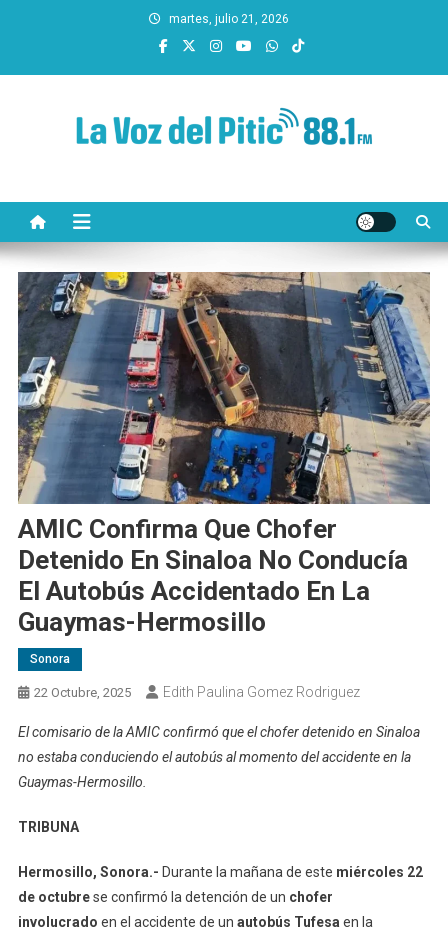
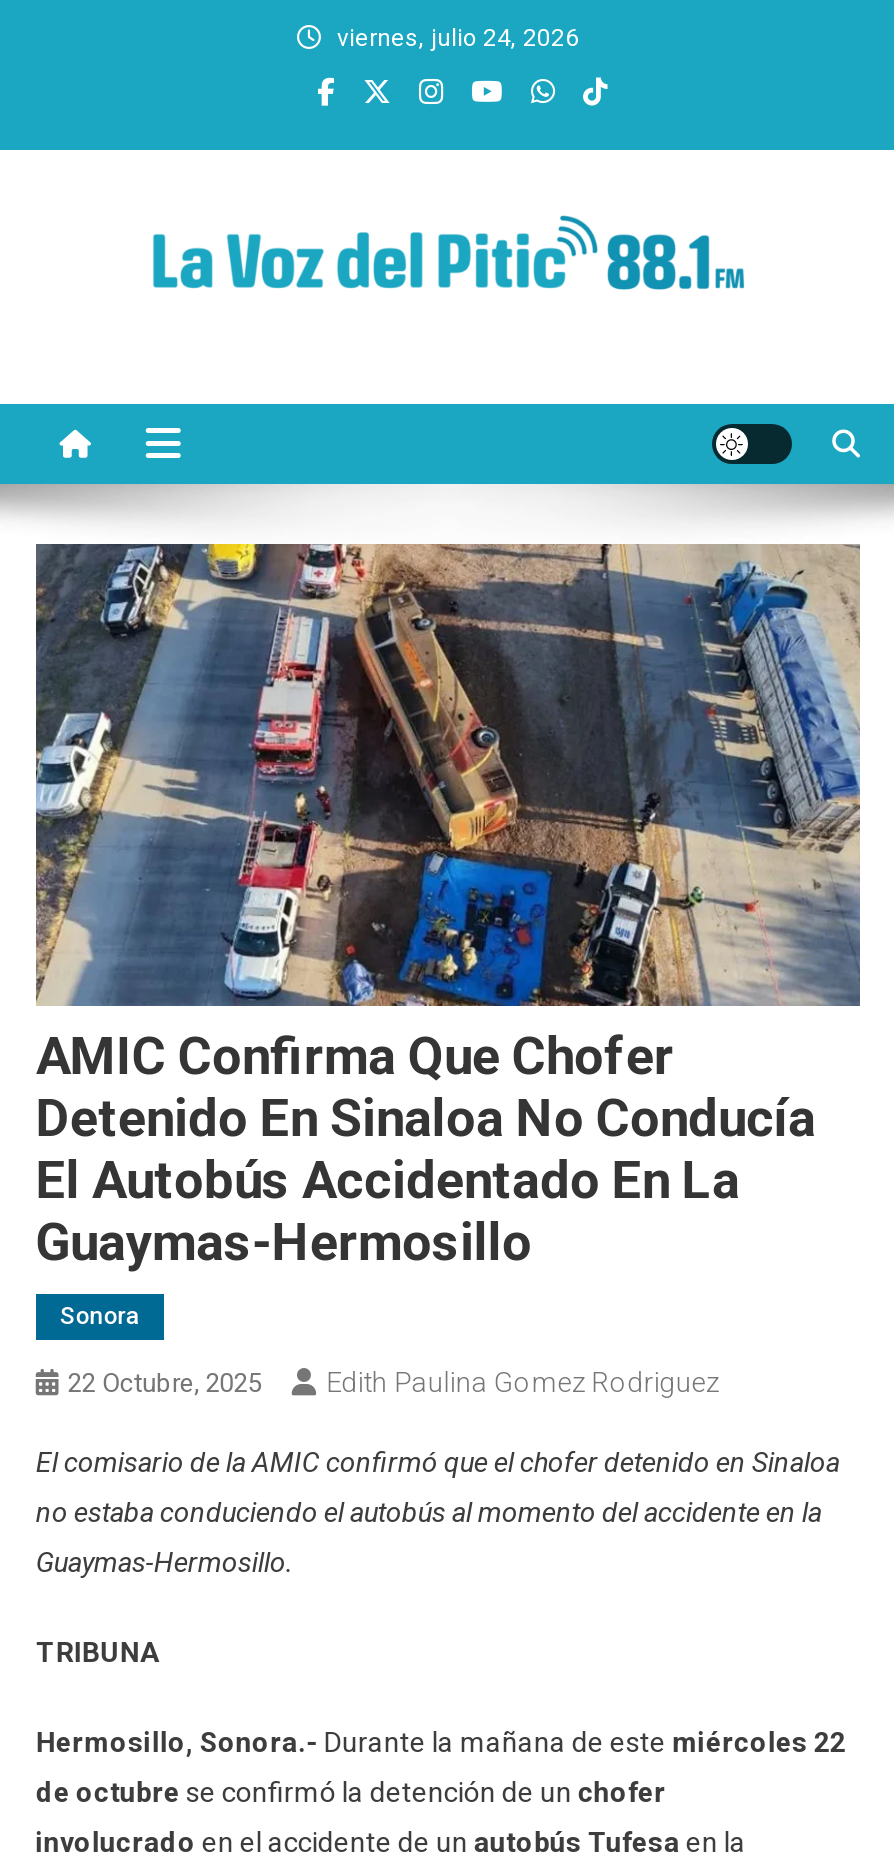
[169,12,289,26] martes, julio 21, 2026 -> [337,24,579,52] viernes, julio 24, 2026

